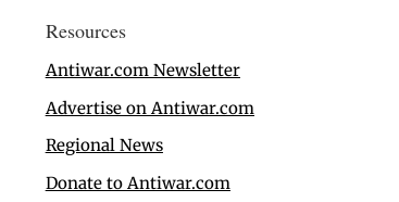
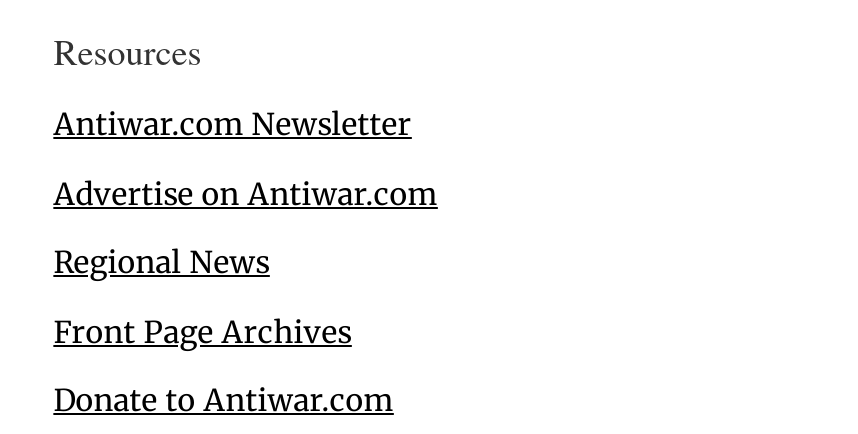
none -> [54,312,352,350] Front Page Archives

